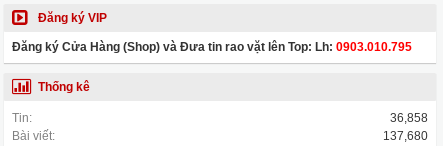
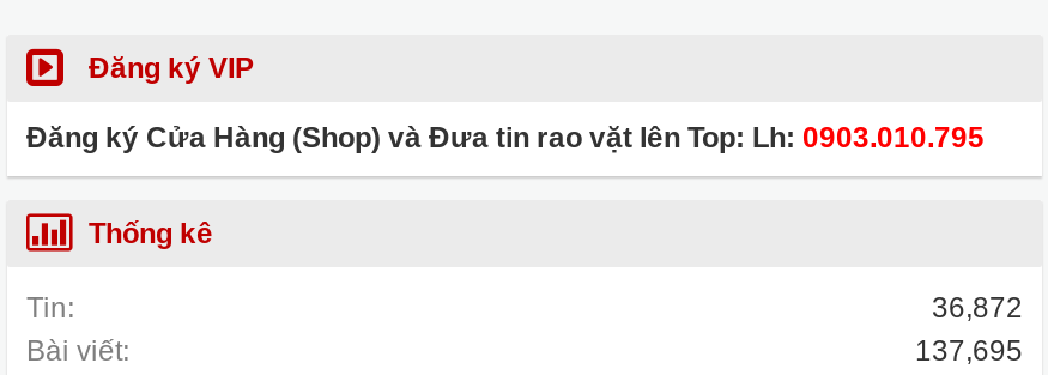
[390,111,428,125] 36,858 -> [932,291,1023,325] 36,872
[383,129,428,143] 137,680 -> [915,334,1023,368] 137,695

